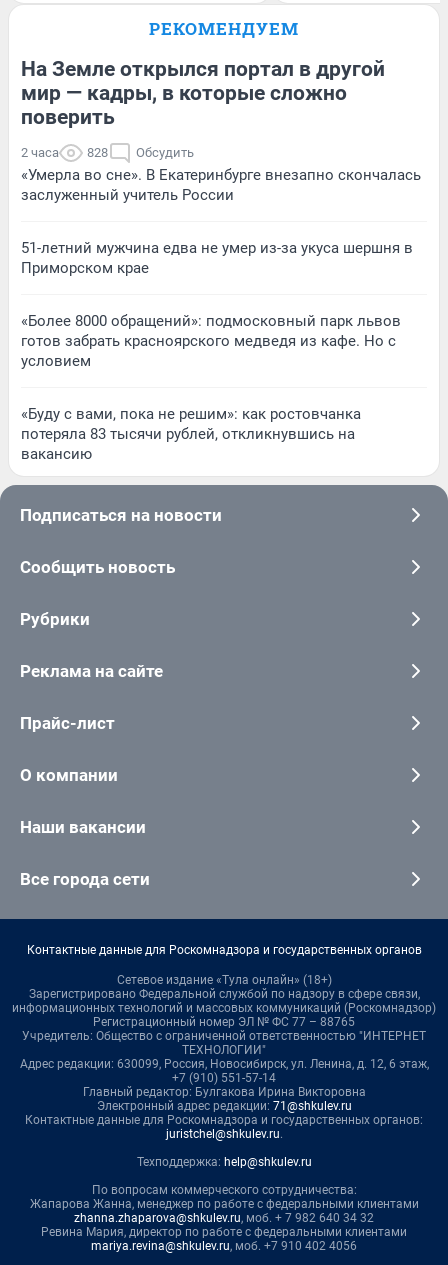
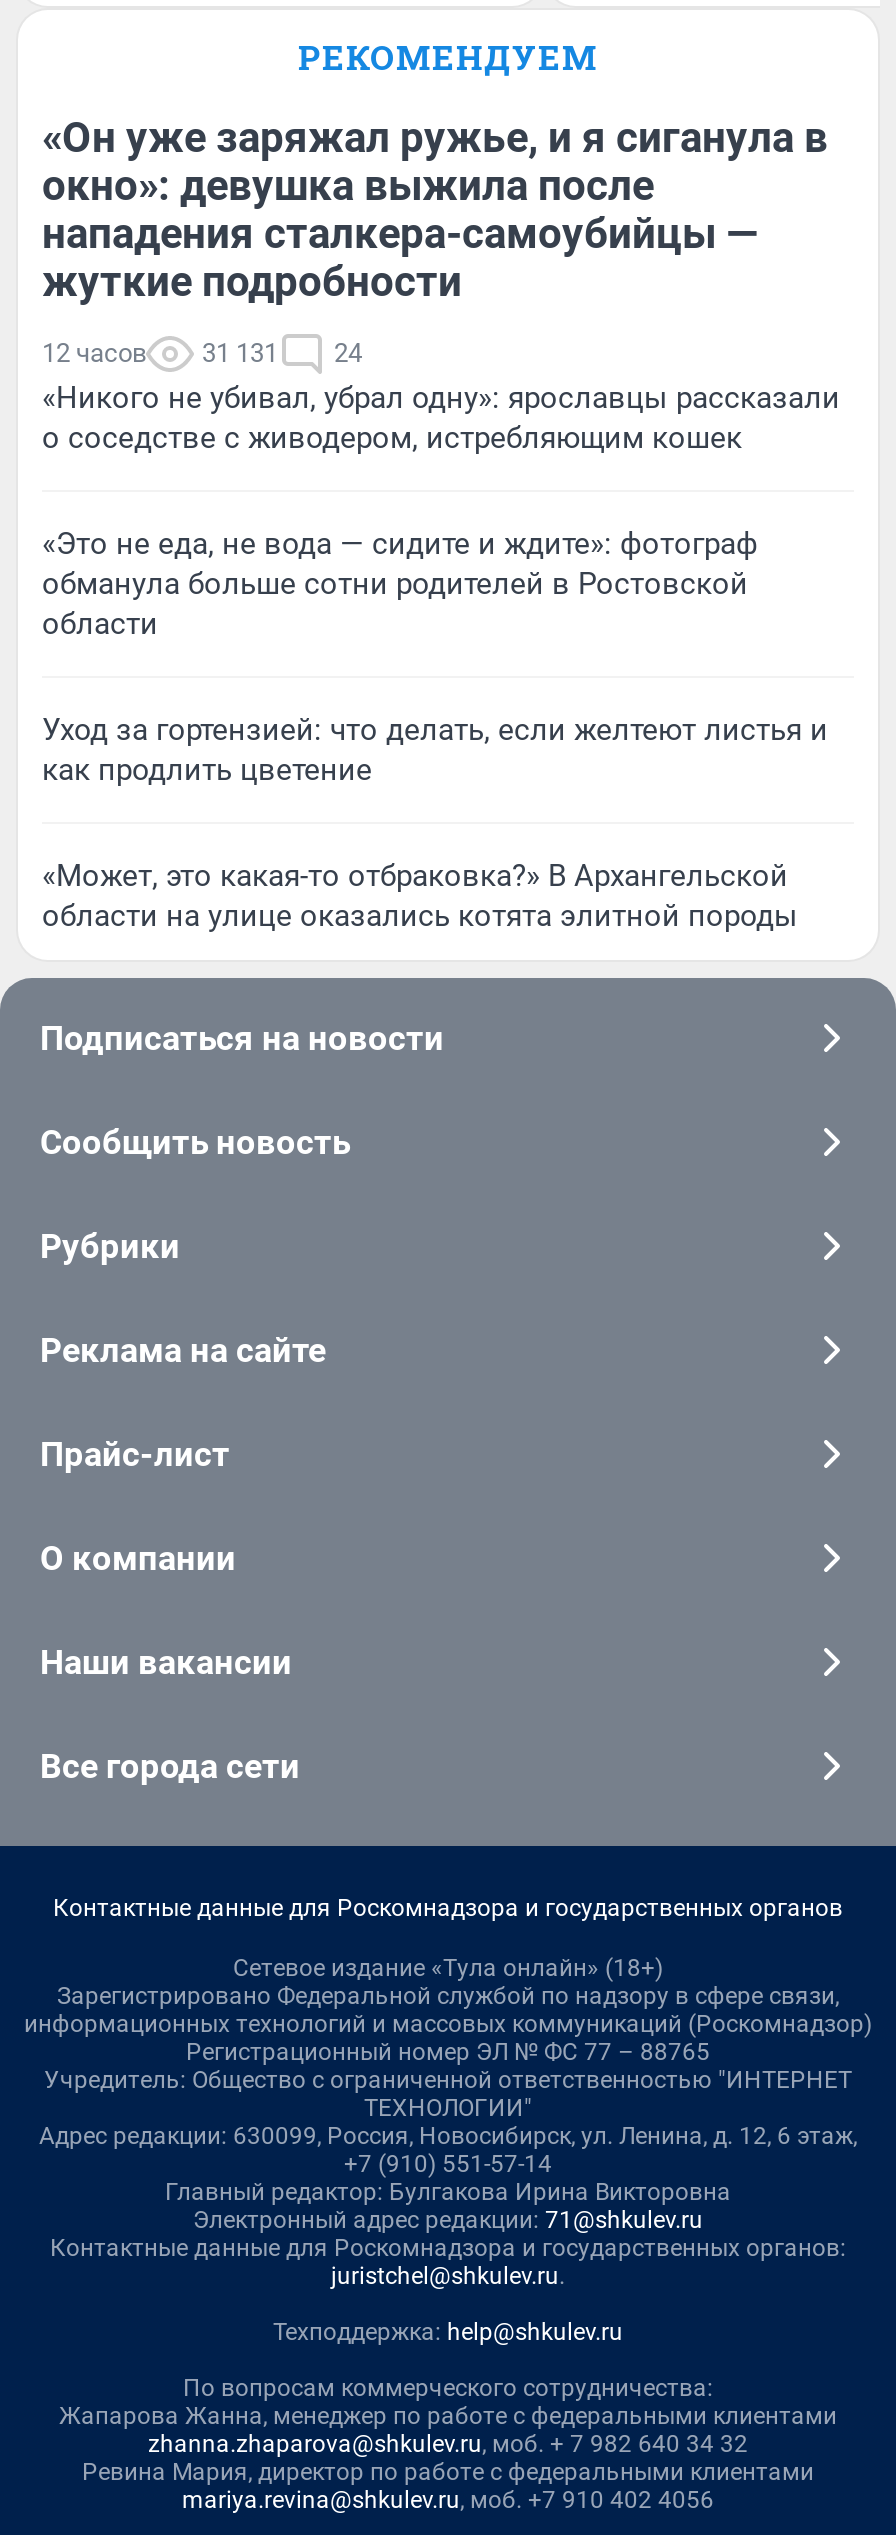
[21,57,385,129] На Земле открылся портал в другой | мир — кадры, в которые сложно | поверить -> [42,113,828,305] «Он уже заряжал ружье, и я сиганула в | окно»: девушка выжила после | нападения сталкера-самоубийцы — | жуткие подробности
[21,145,421,204] 2 часа | 828 | Обсудить | «Умерла во сне». В Екатеринбурге внезапно скончалась | заслуженный учитель России -> [42,337,840,455] 12 часов | 31 131 | 24 | «Никого не убивал, убрал одну»: ярославцы рассказали | о соседстве с живодером, истребляющим кошек
[21,239,413,277] 51-летний мужчина едва не умер из-за укуса шершня в | Приморском крае -> [42,525,758,641] «Это не еда, не вода — сидите и ждите»: фотограф | обманула больше сотни родителей в Ростовской | области
[21,312,401,370] «Более 8000 обращений»: подмосковный парк львов | готов забрать красноярского медведя из кафе. Но с | условием -> [42,711,828,787] Уход за гортензией: что делать, если желтеют листья и | как продлить цветение
[21,405,361,463] «Буду с вами, пока не решим»: как ростовчанка | потеряла 83 тысячи рублей, откликнувшись на | вакансию -> [42,857,798,933] «Может, это какая-то отбраковка?» В Архангельской | области на улице оказались котята элитной породы

